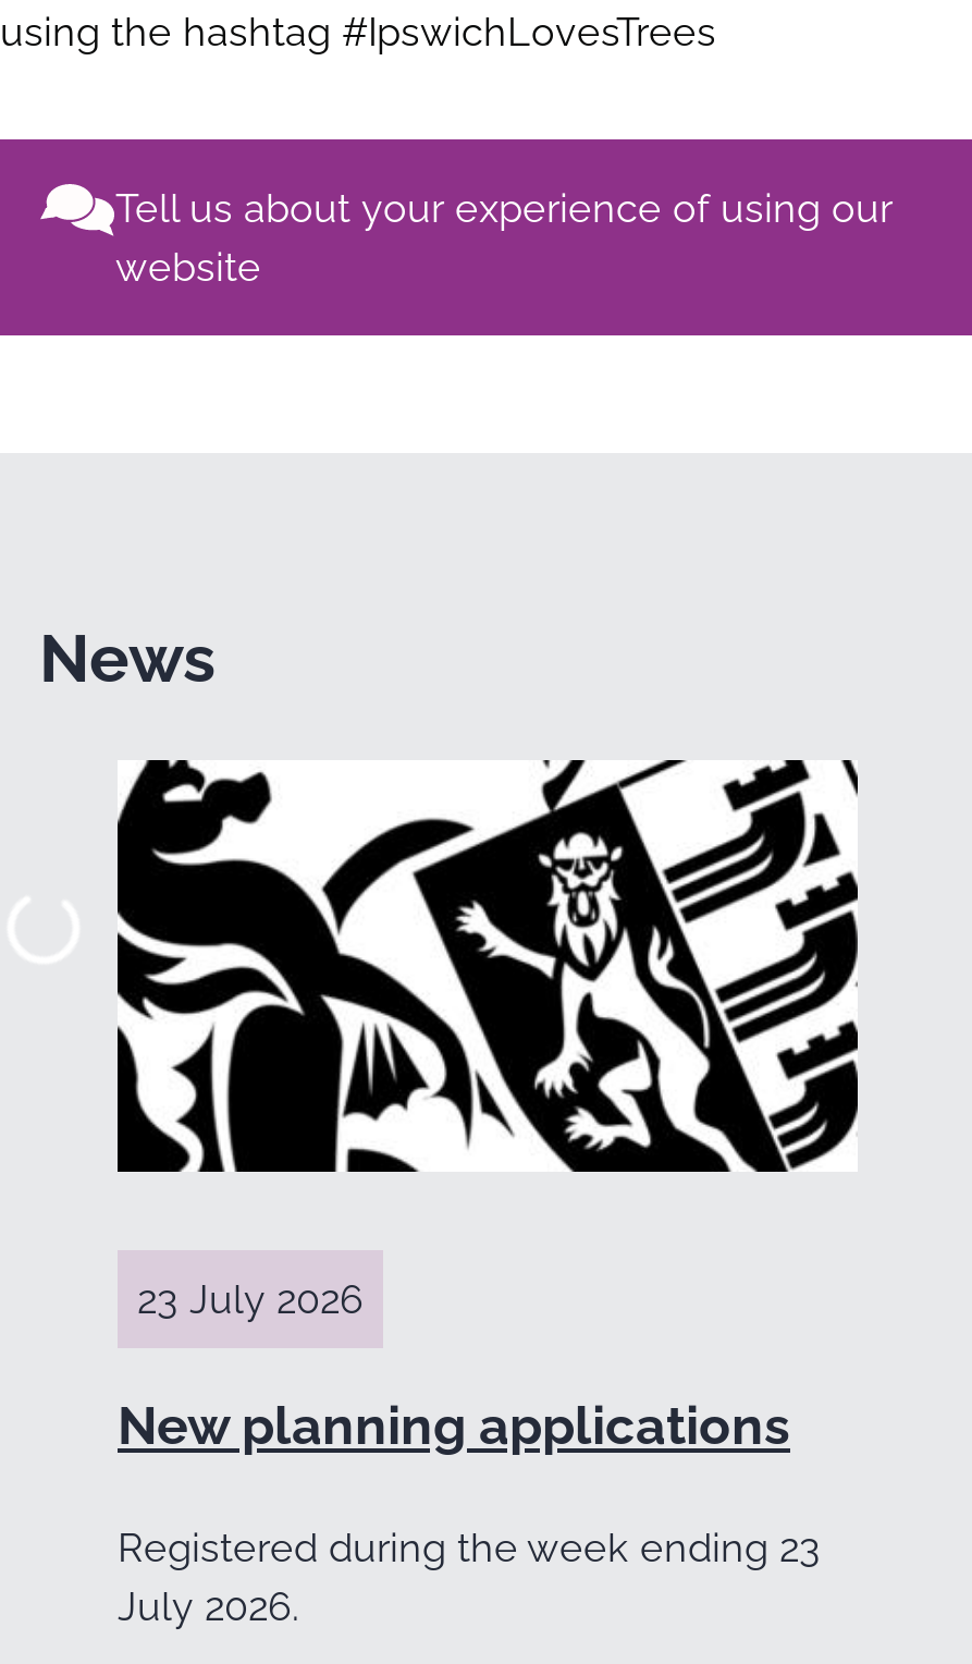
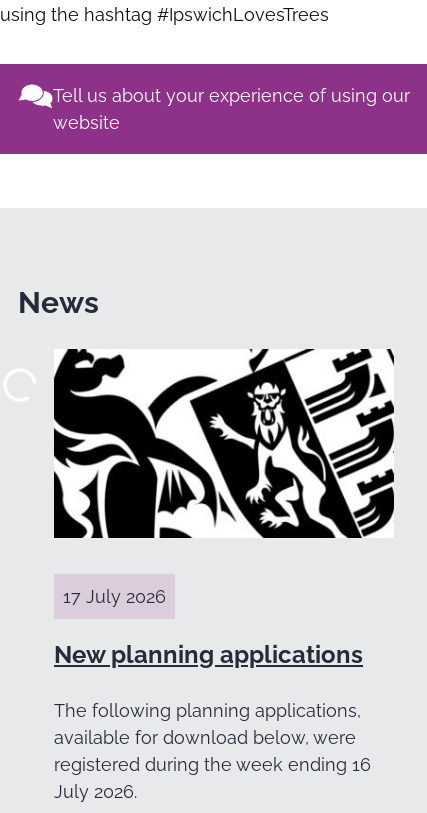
[137,1276,364,1322] 23 July 2026 -> [63,586,166,607] 17 July 2026
[118,1524,821,1570] Registered during the week ending 23 -> [54,700,371,775] The following planning applications, | available for download below, were | registered during the week ending 16

